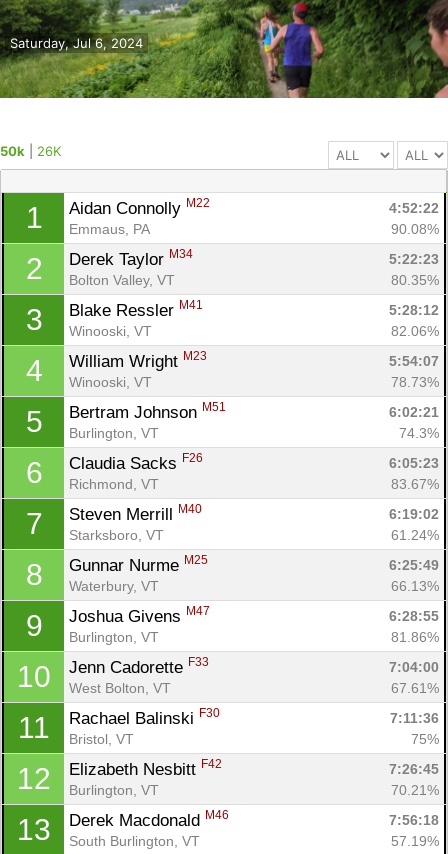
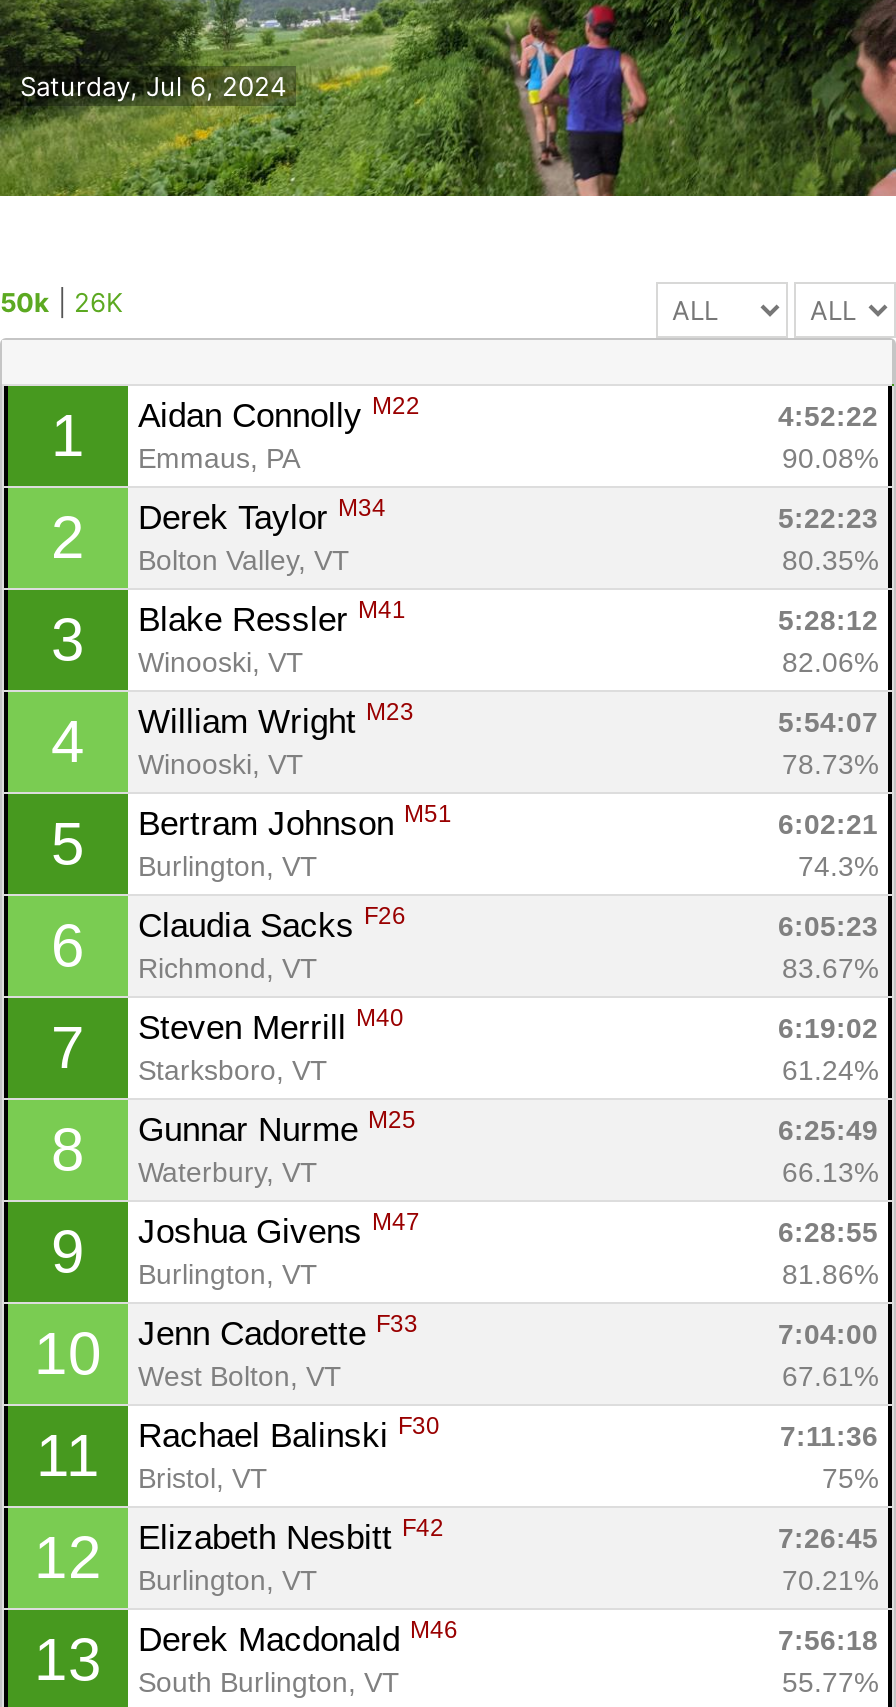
[391,833,439,849] 57.19% -> [782,1666,878,1698] 55.77%

